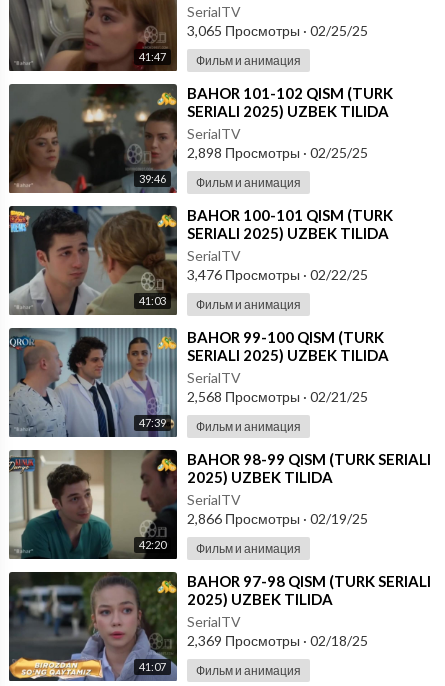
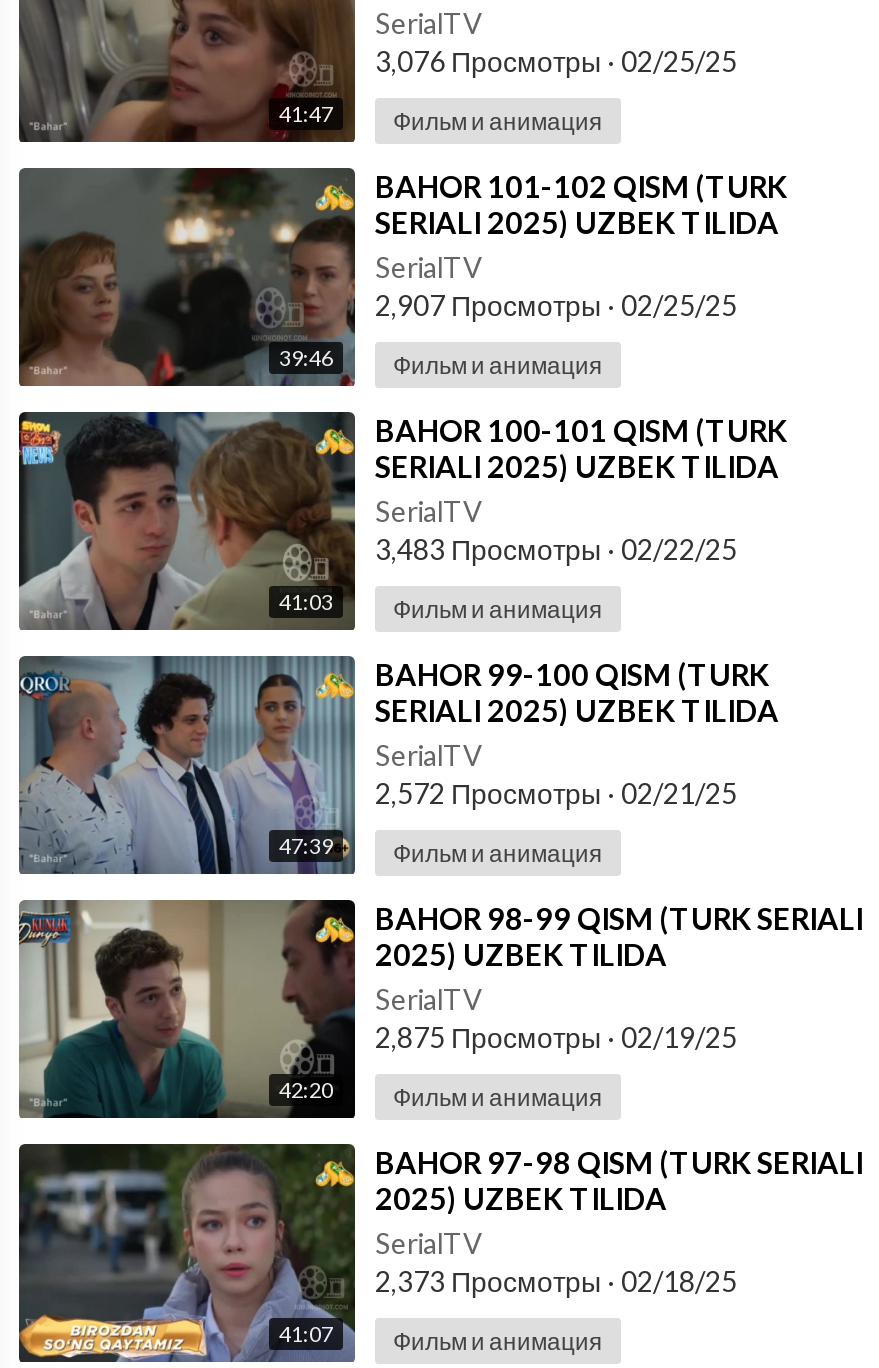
[187,22,368,39] 3,065 Просмотры · 02/25/25 -> [375,44,737,78] 3,076 Просмотры · 02/25/25
[187,144,368,161] 2,898 Просмотры · 02/25/25 -> [375,288,737,322] 2,907 Просмотры · 02/25/25
[187,266,368,283] 3,476 Просмотры · 02/22/25 -> [375,532,737,566] 3,483 Просмотры · 02/22/25
[187,388,368,405] 2,568 Просмотры · 02/21/25 -> [375,776,737,810] 2,572 Просмотры · 02/21/25
[187,510,368,527] 2,866 Просмотры · 02/19/25 -> [375,1020,737,1054] 2,875 Просмотры · 02/19/25
[187,632,368,649] 2,369 Просмотры · 02/18/25 -> [375,1264,737,1298] 2,373 Просмотры · 02/18/25

